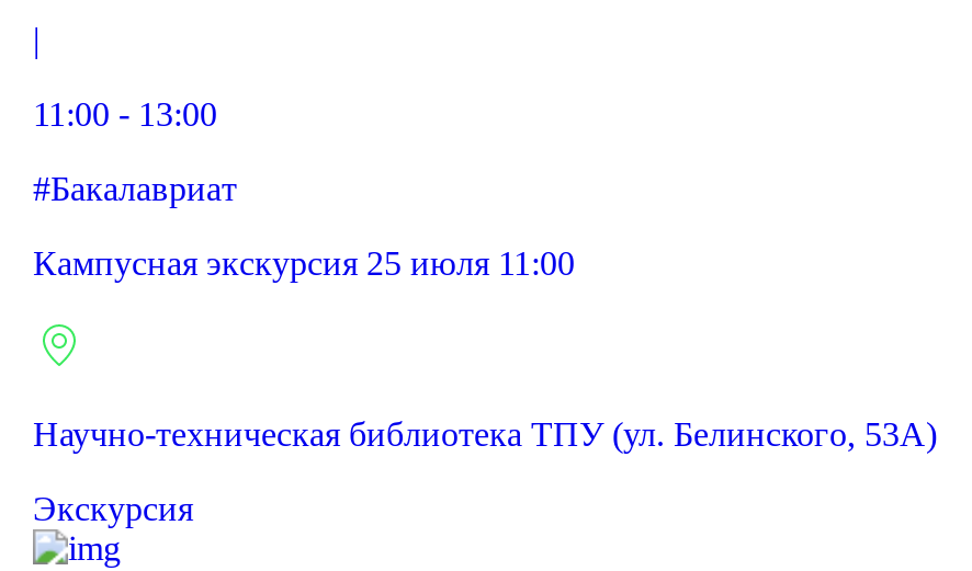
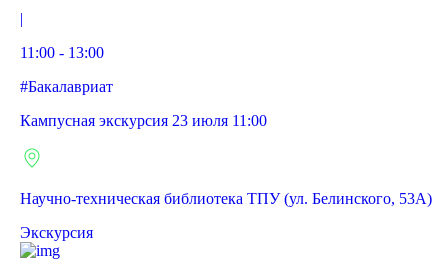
[33,243,575,281] Кампусная экскурсия 25 июля 11:00 -> [20,111,267,128] Кампусная экскурсия 23 июля 11:00

